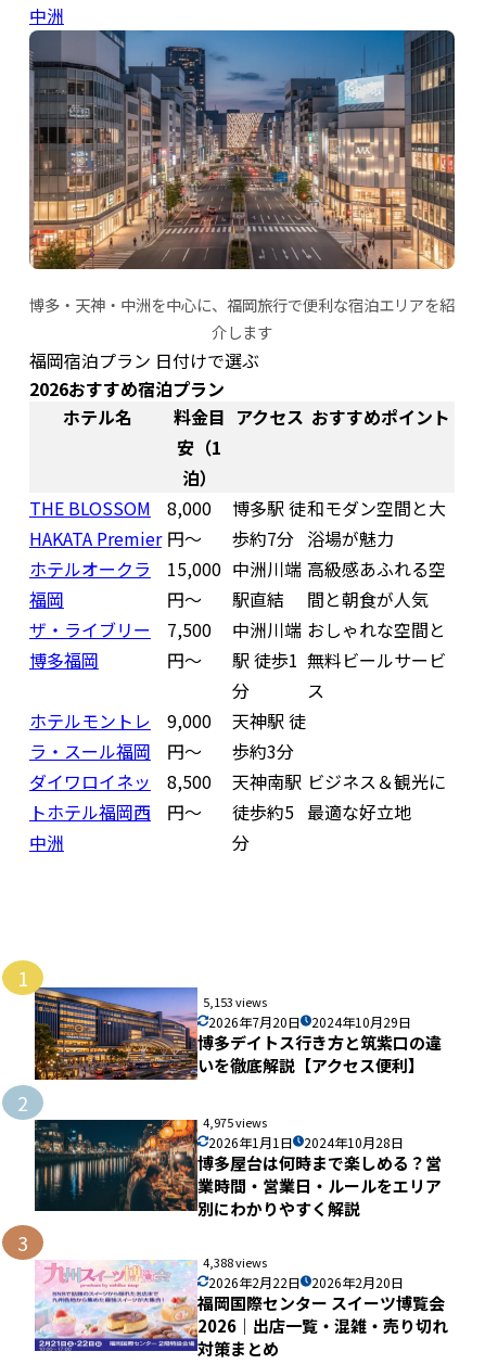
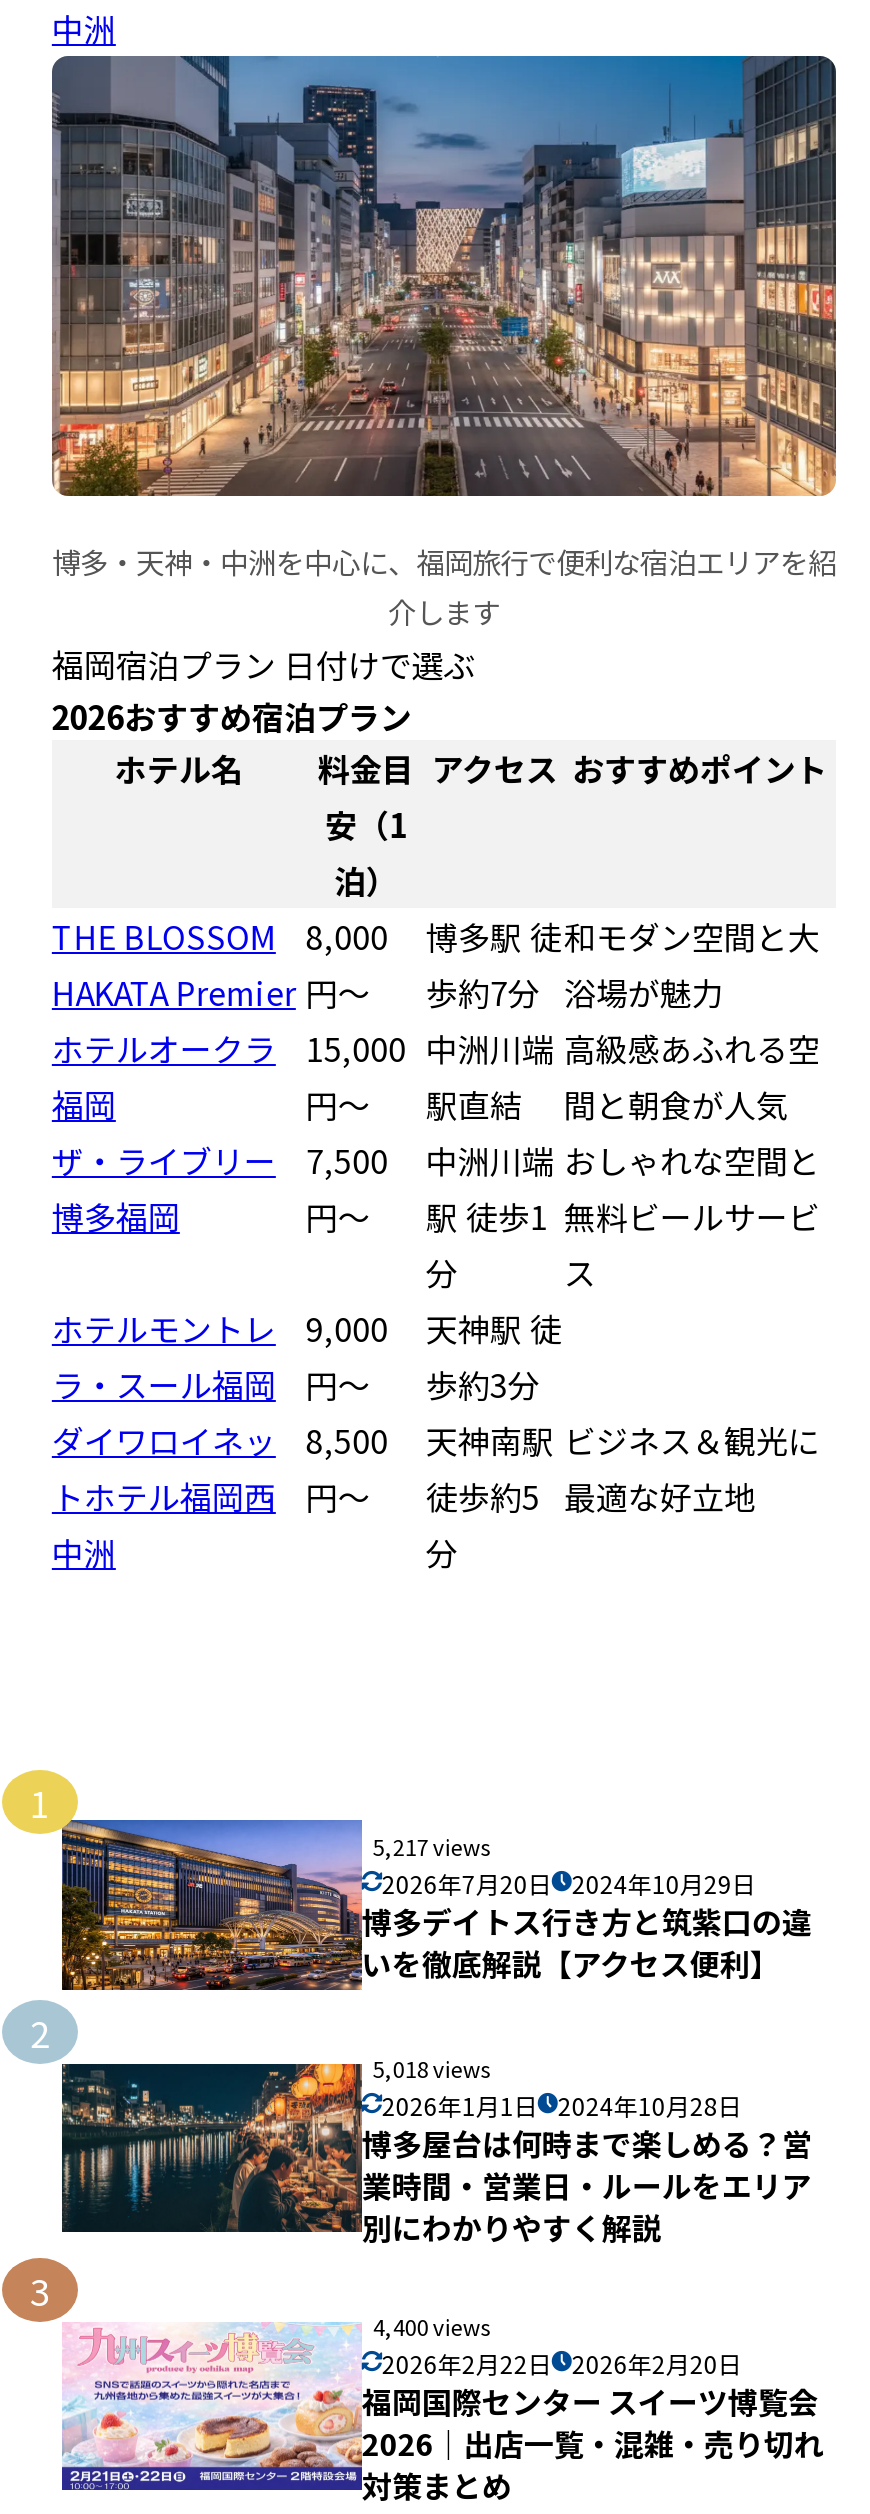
[203,992,267,1010] 5,153 views -> [373,1829,491,1861] 5,217 views
[203,1113,267,1130] 4,975 views -> [373,2052,491,2084] 5,018 views
[203,1253,267,1270] 4,388 views -> [373,2310,491,2342] 4,400 views

